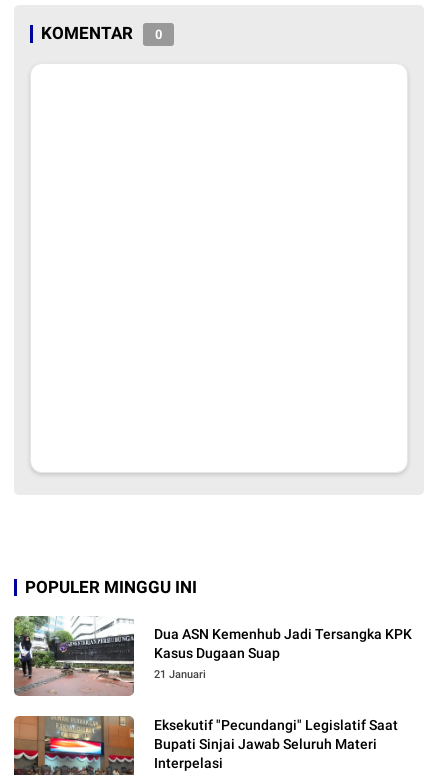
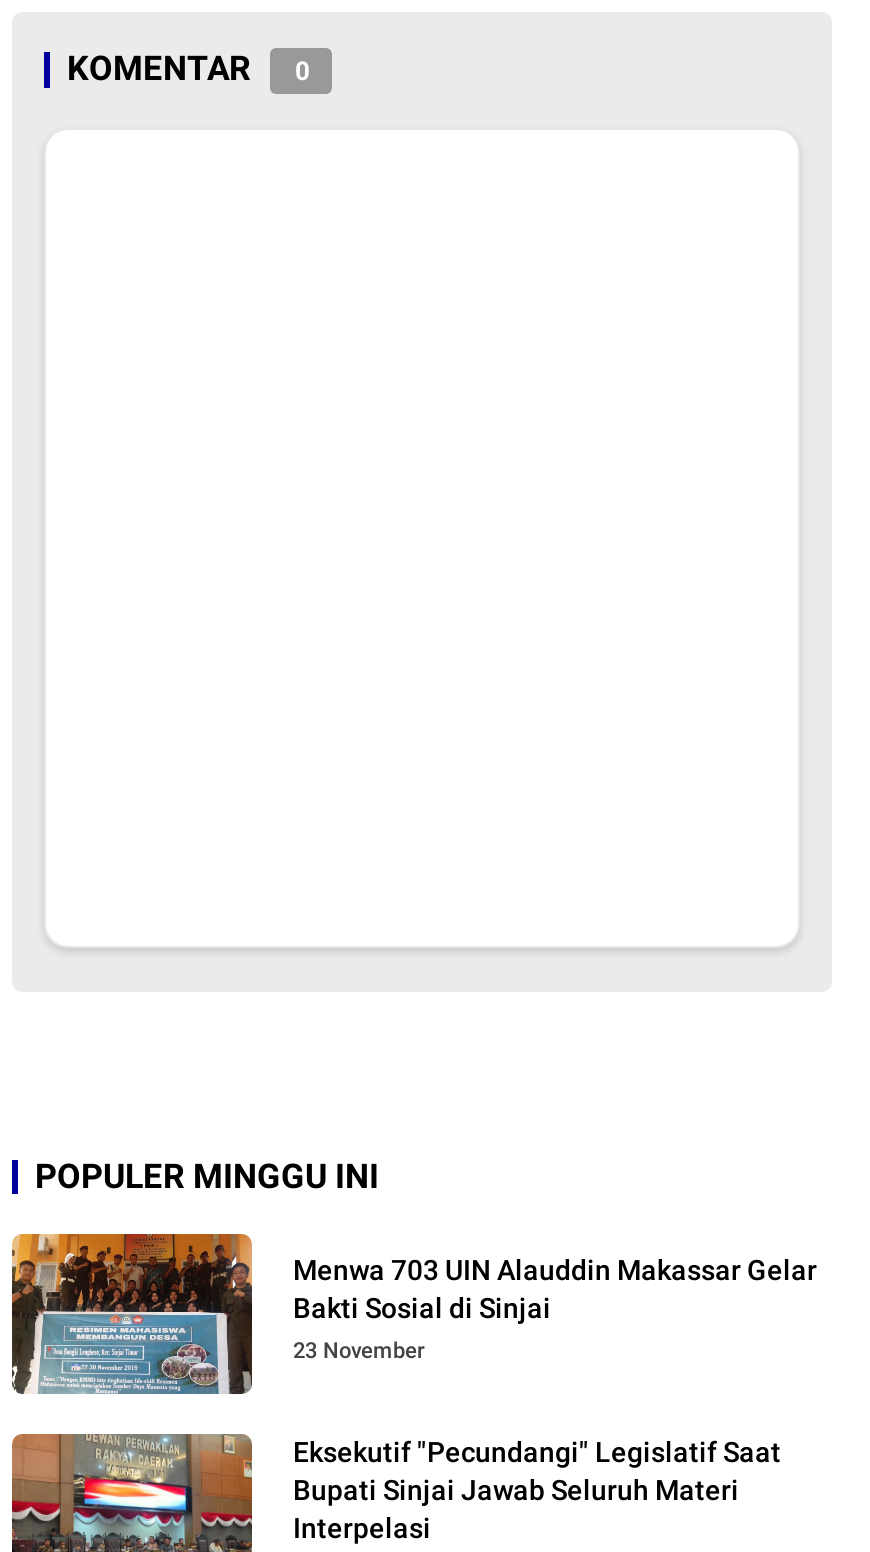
[13,615,412,697] [image] | Dua ASN Kemenhub Jadi Tersangka KPK | Kasus Dugaan Suap | 21 Januari -> [10,1232,817,1396] [image] | Menwa 703 UIN Alauddin Makassar Gelar | Bakti Sosial di Sinjai | 23 November

